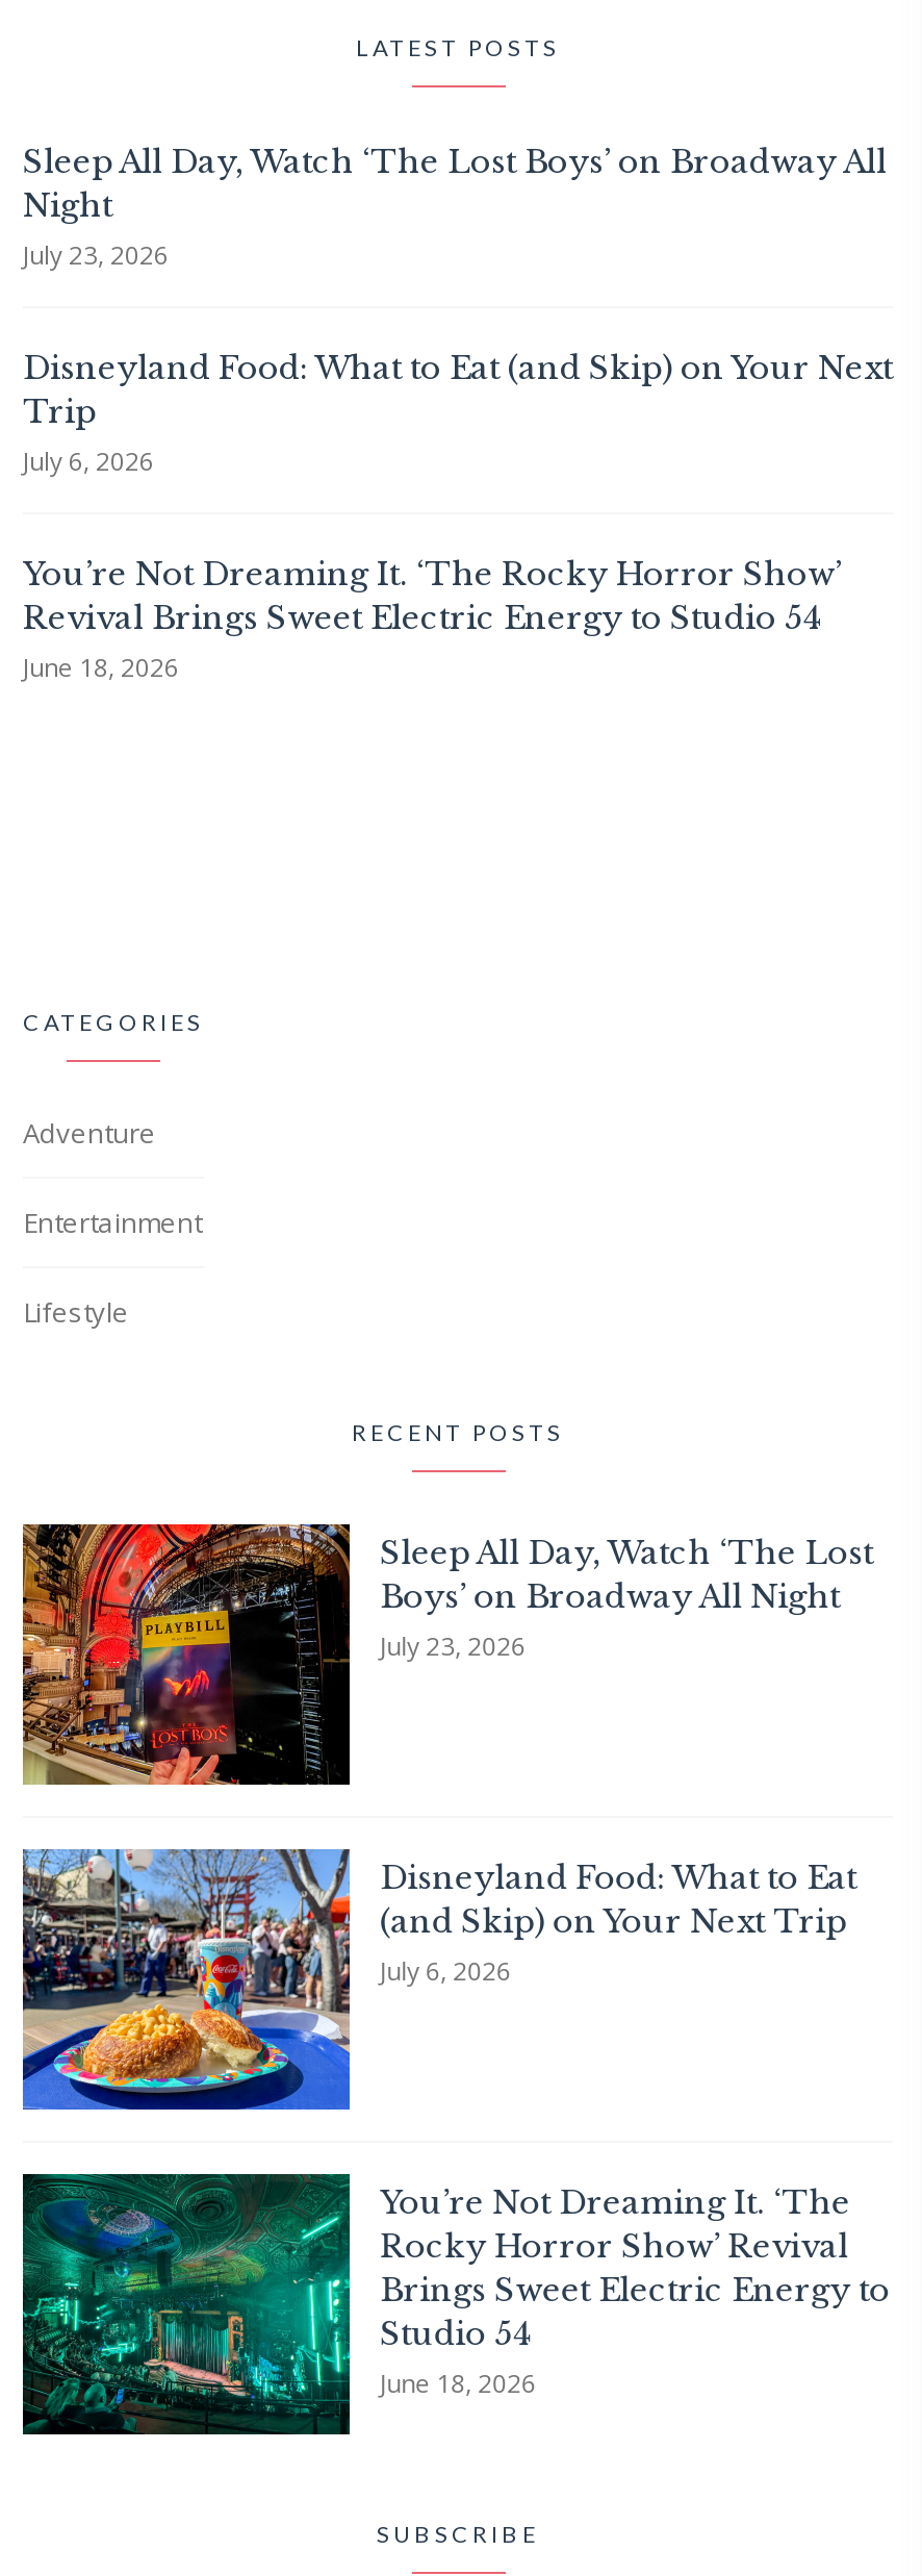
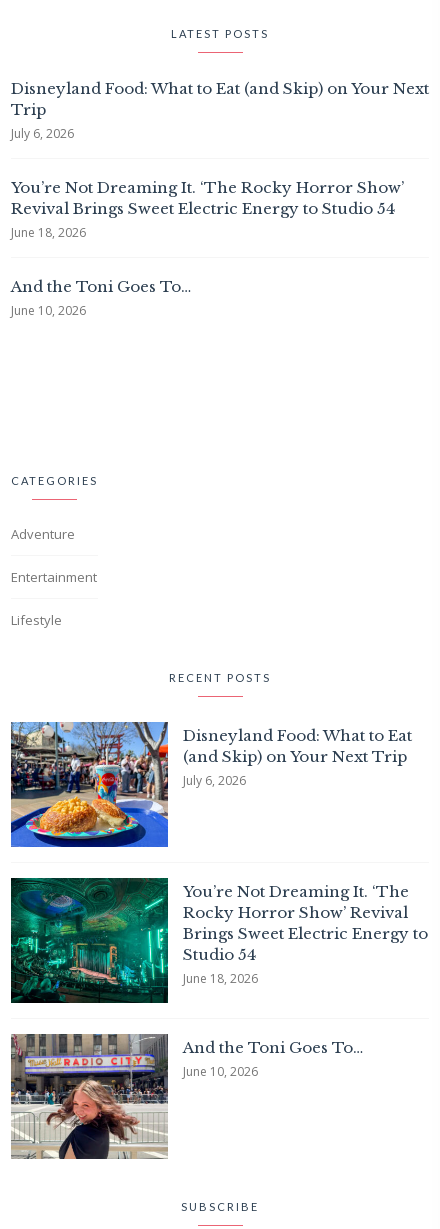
[23,141,887,272] Sleep All Day, Watch ‘The Lost Boys’ on Broadway All | Night | July 23, 2026 -> none
moved [23,347,893,684] -> [11,78,429,240]: Disneyland Food: What to Eat (and Skip) on Your Next | Trip | July 6, 2026 | You’re Not Dreaming It. ‘The Rocky Horror Show’ | Revival Brings Sweet Electric Energy to Studio 54 | June 18, 2026
none -> [11,276,191,318] And the Toni Goes To… | June 10, 2026
[21,1522,874,1787] [image] | Sleep All Day, Watch ‘The Lost | Boys’ on Broadway All Night | July 23, 2026 -> none
moved [19,1845,890,2401] -> [9,720,428,987]: [image] | Disneyland Food: What to Eat | (and Skip) on Your Next Trip | ... | Studio 54 | June 18, 2026
none -> [10,1033,363,1160] [image] | And the Toni Goes To… | June 10, 2026

